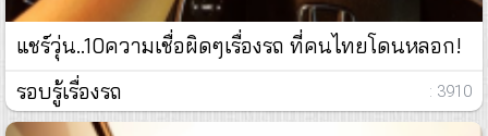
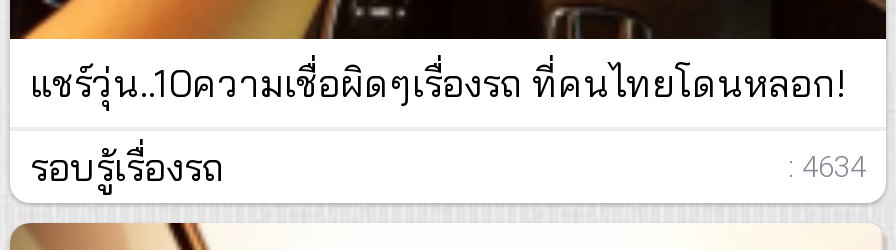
[429,81,472,101] : 3910 -> [788,150,866,186] : 4634

